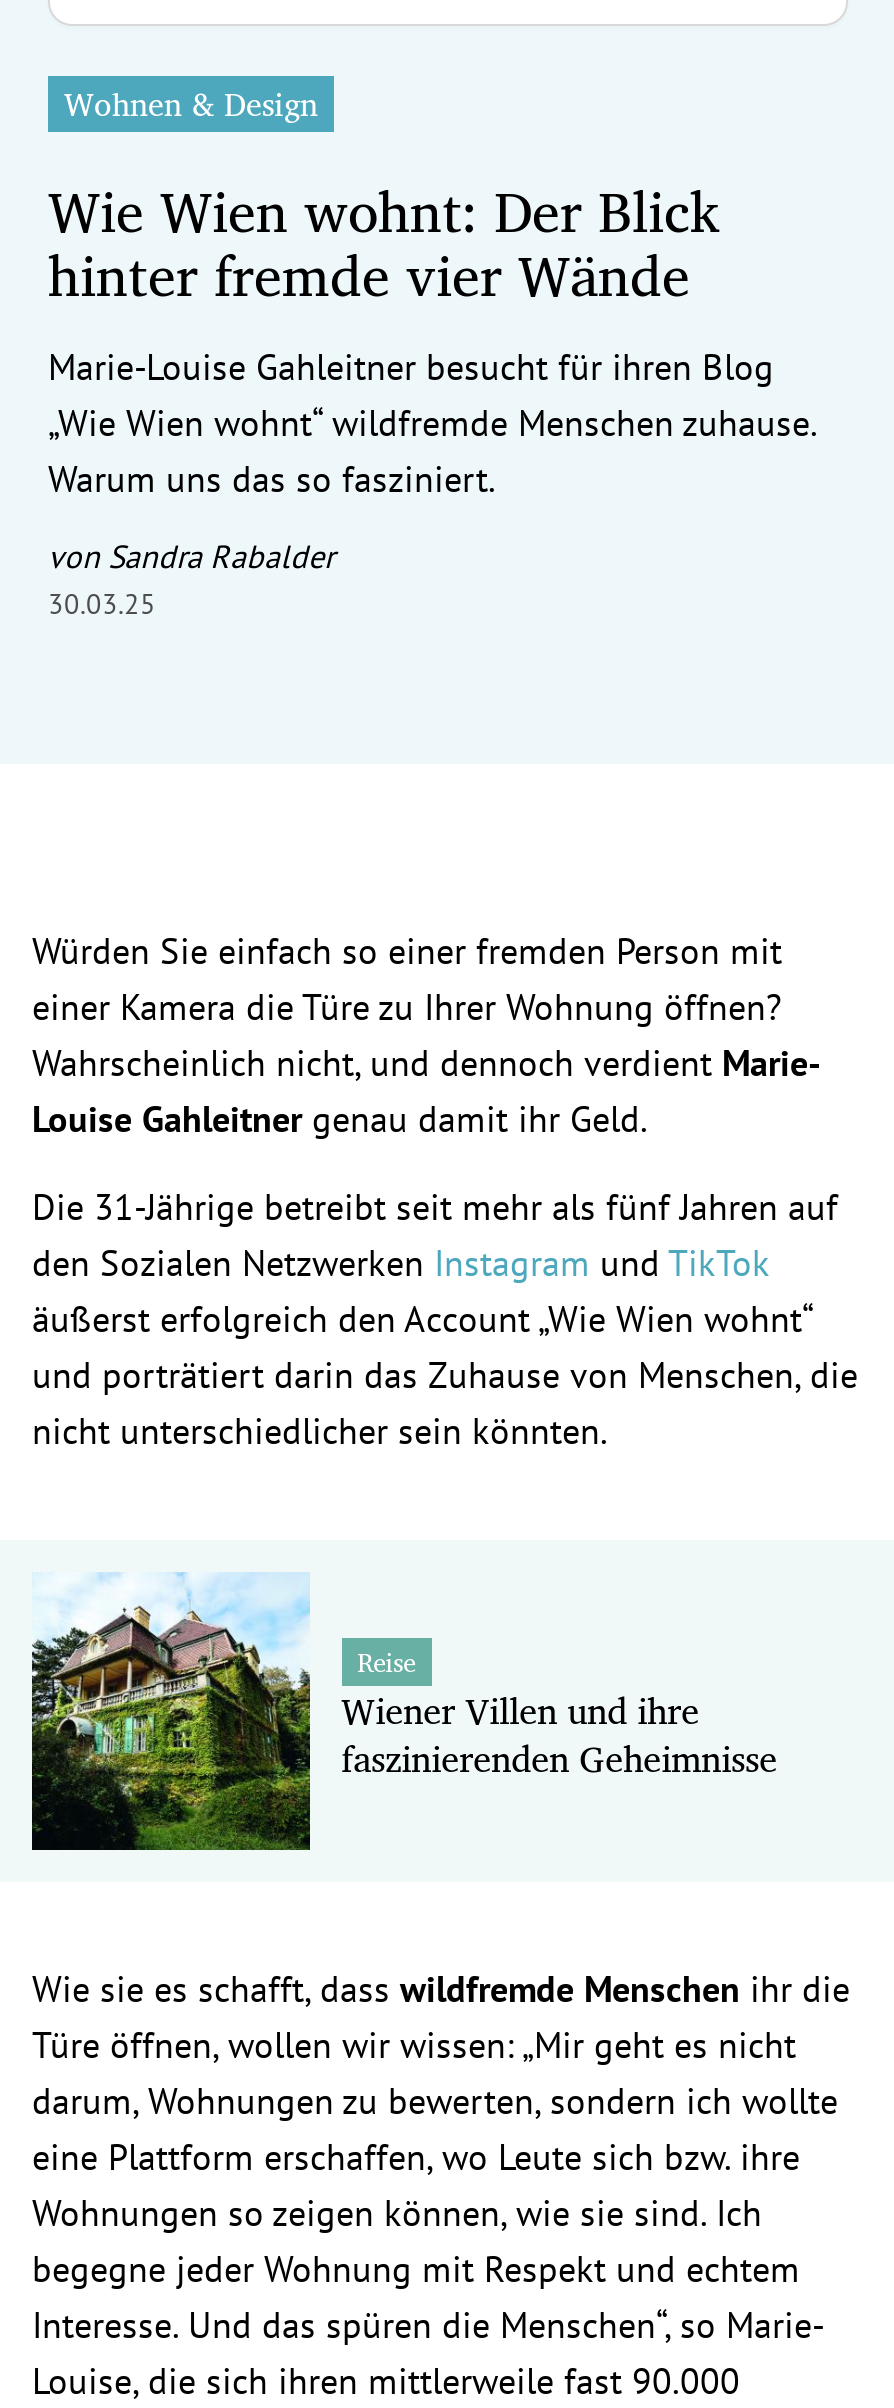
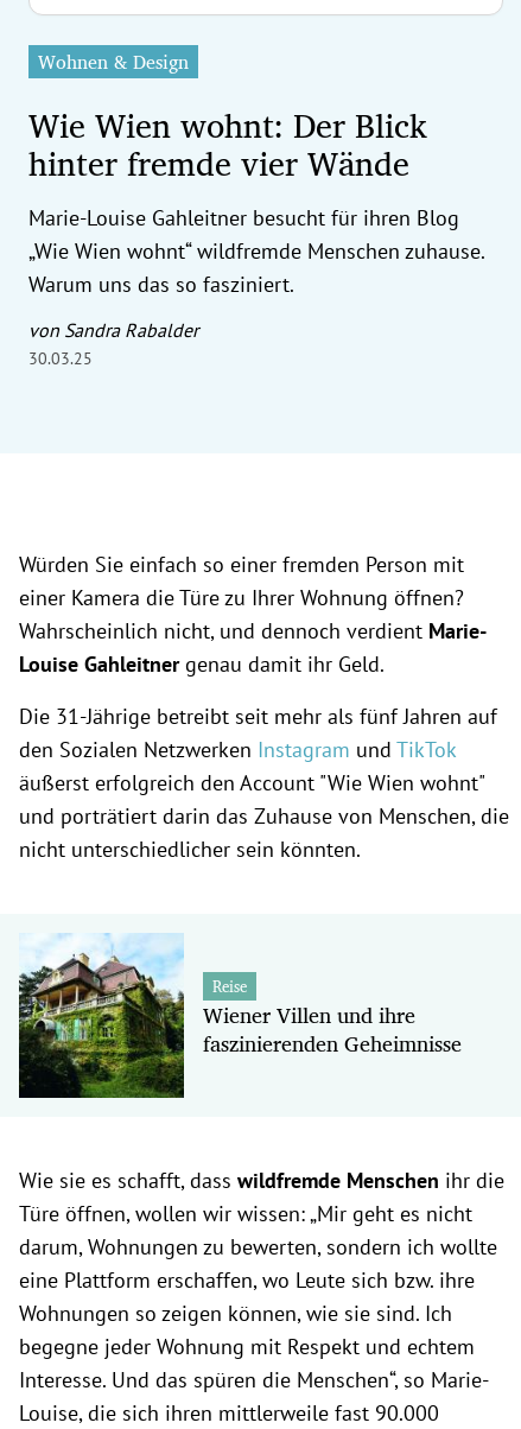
[32,1296,812,1342] äußerst erfolgreich den Account „Wie Wien wohnt“ -> [19,769,484,796] äußerst erfolgreich den Account "Wie Wien wohnt"

